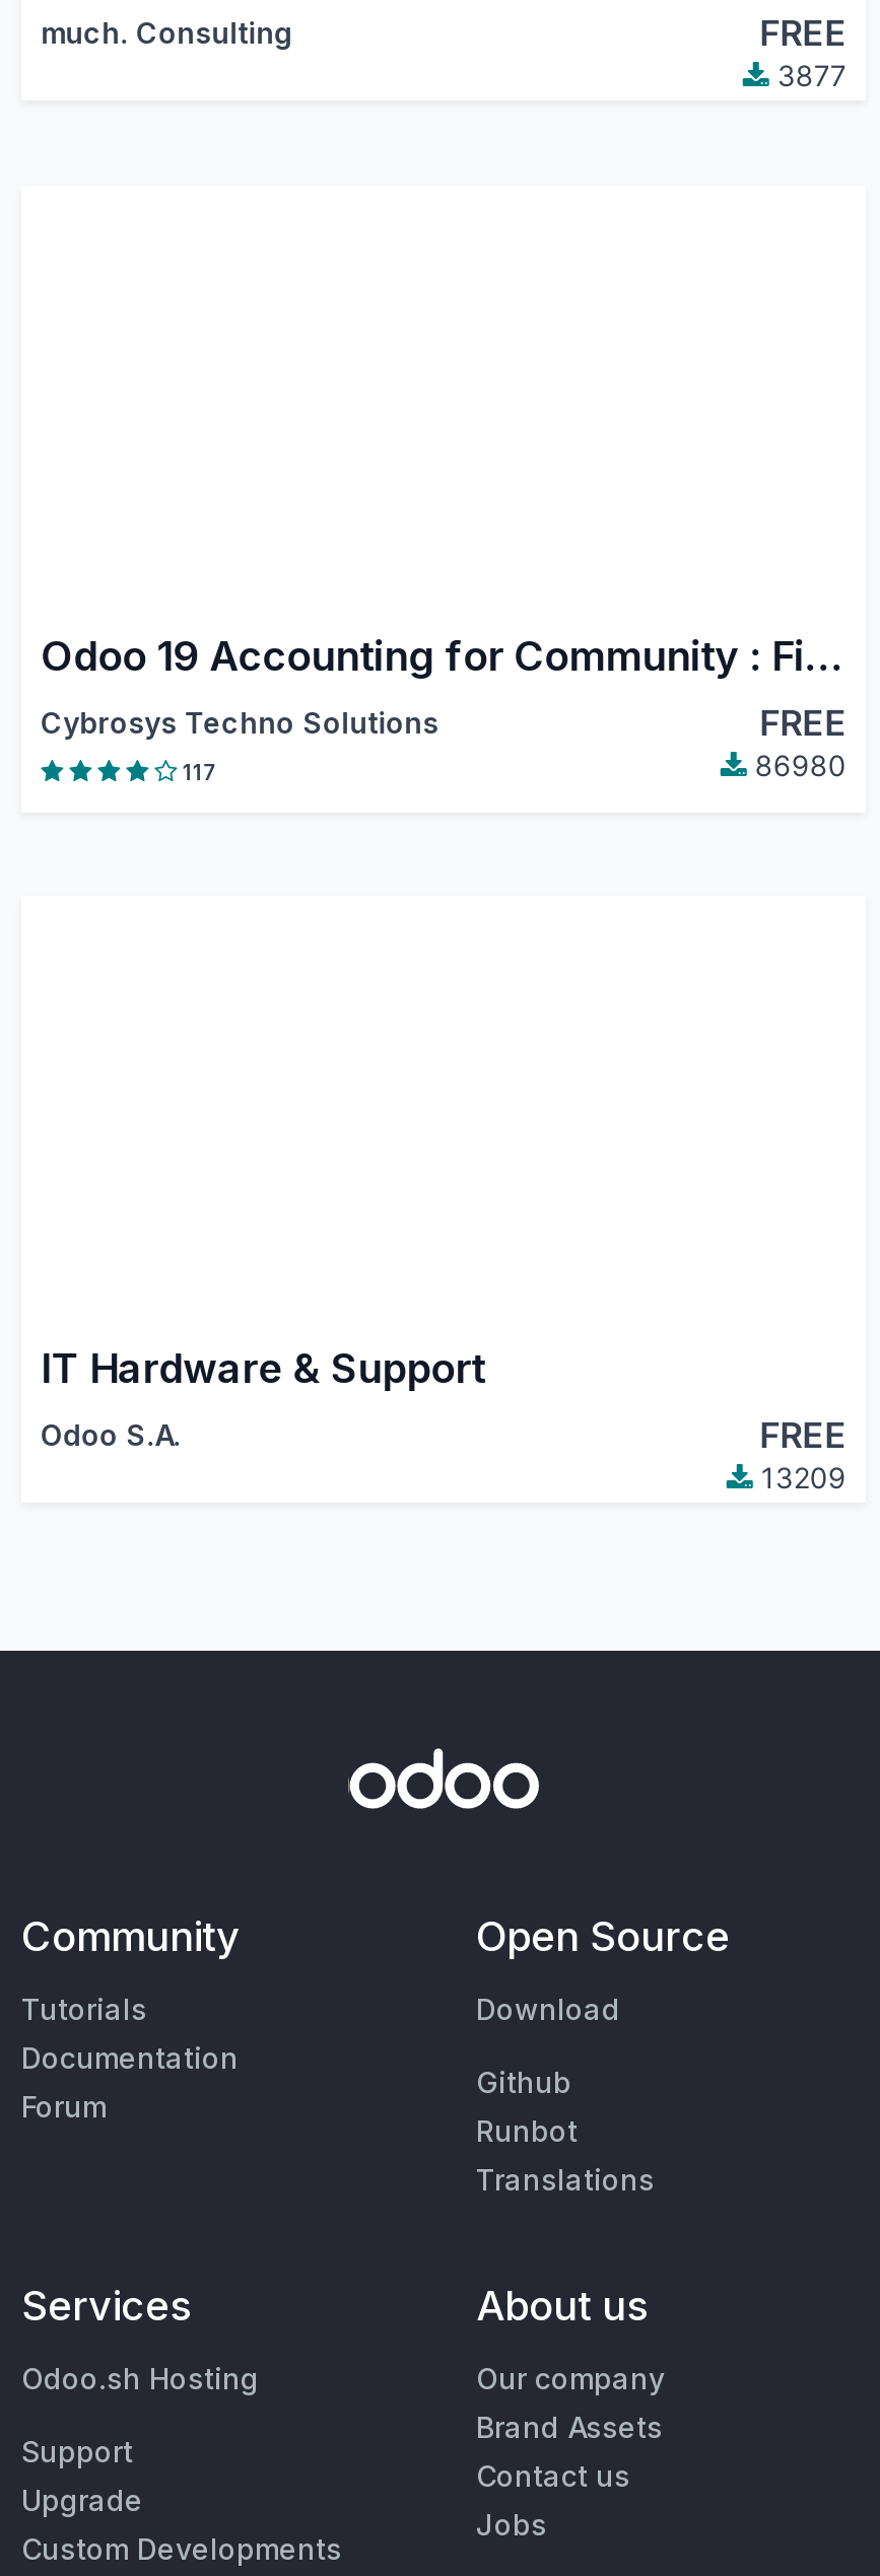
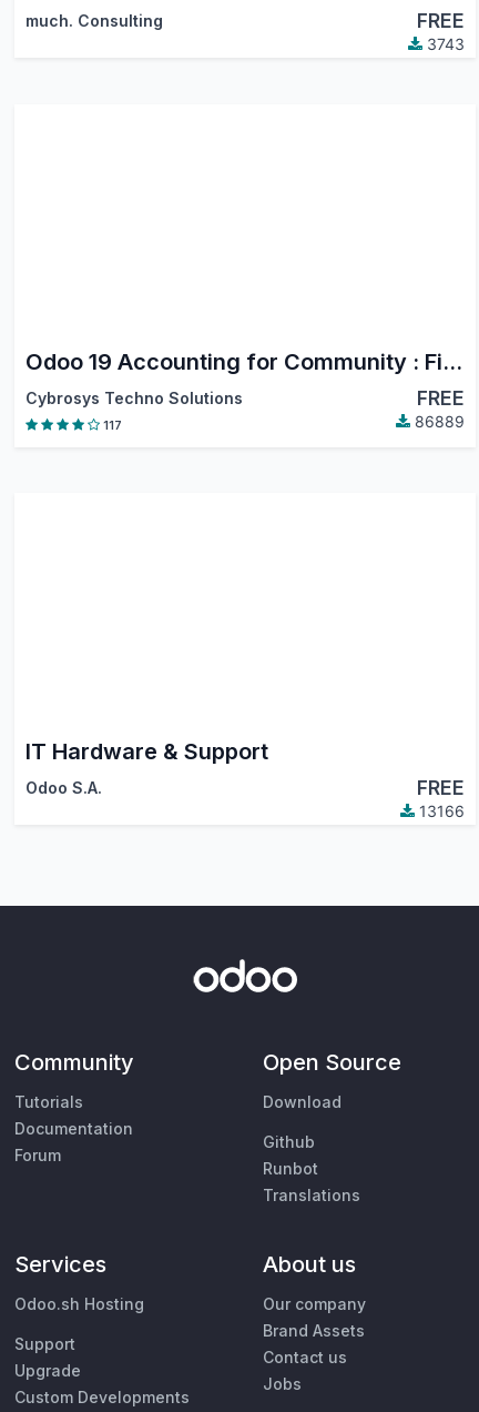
[769,58,846,92] 3877 -> [423,34,465,53] 3743
[747,748,846,782] 86980 -> [411,412,465,431] 86889
[753,1459,846,1494] 13209 -> [415,801,465,820] 13166

